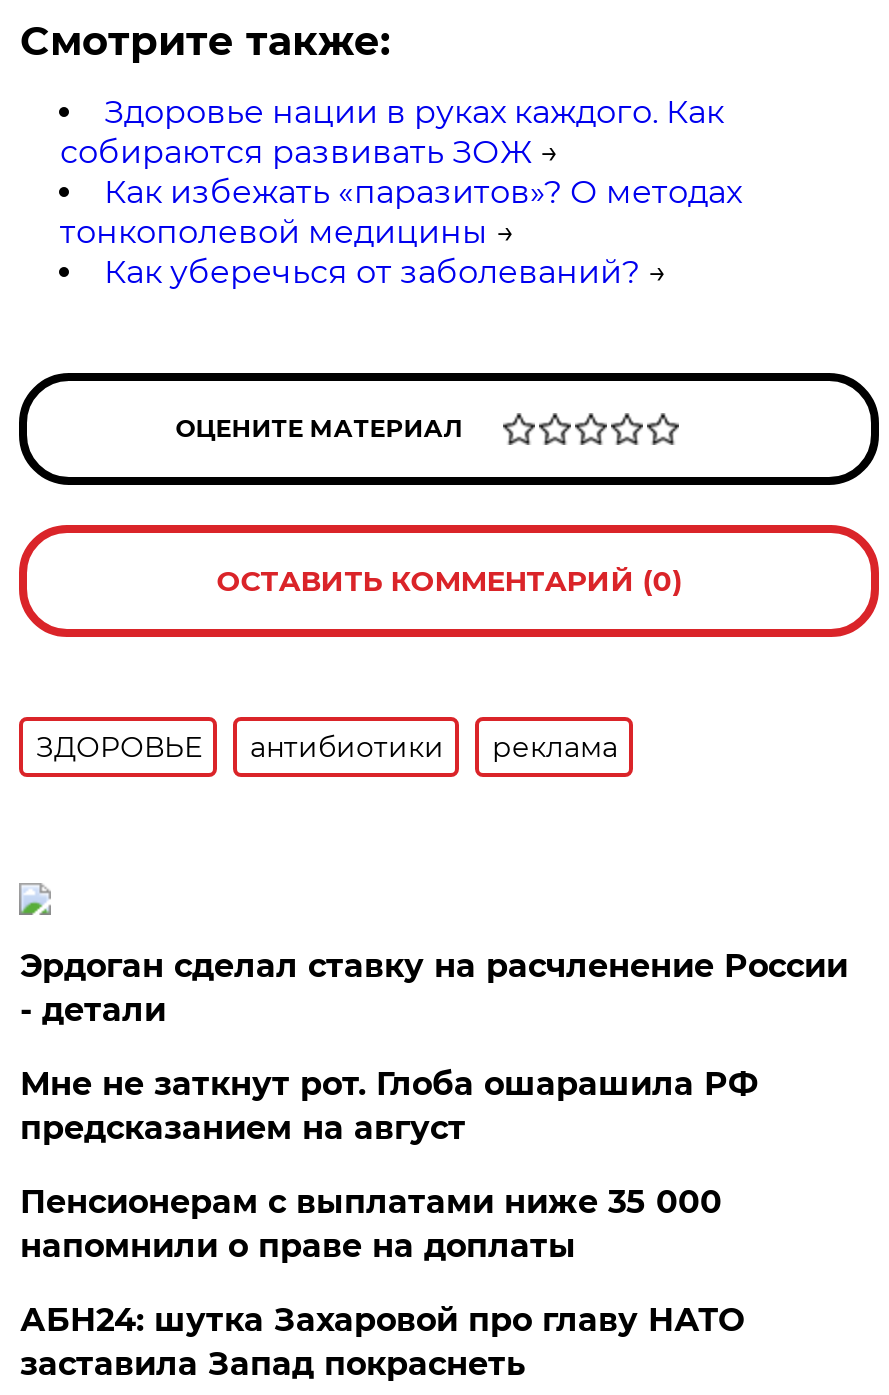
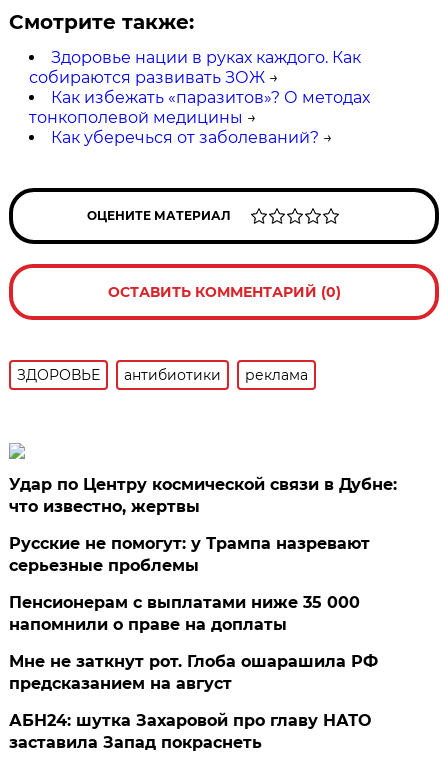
none -> [9,534,370,575] Русские не помогут: у Трампа назревают | серьезные проблемы
[20,946,848,1028] Эрдоган сделал ставку на расчленение России | - детали -> [9,475,397,516] Удар по Центру космической связи в Дубне: | что известно, жертвы
moved [20,1064,758,1146] -> [9,652,378,693]: Мне не заткнут рот. Глоба ошарашила РФ | предсказанием на август

